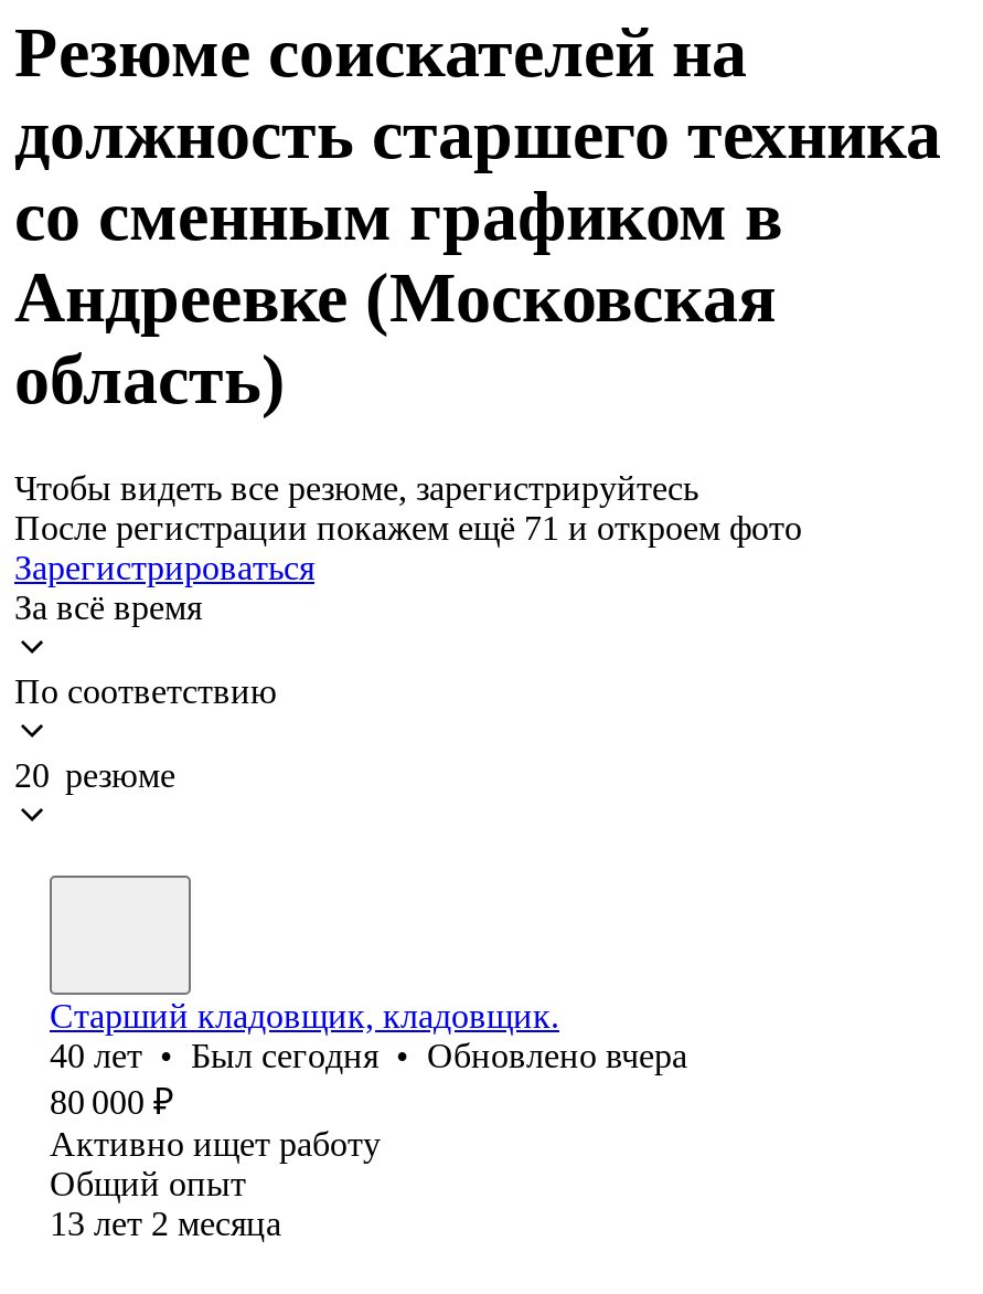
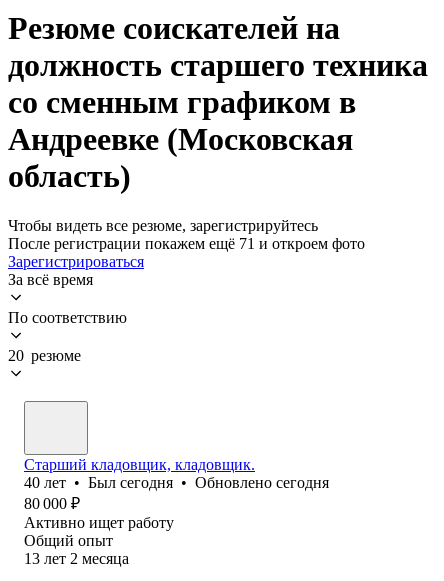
[50,1037,687,1074] 40 лет • Был сегодня • Обновлено вчера -> [24,474,329,491] 40 лет • Был сегодня • Обновлено сегодня

